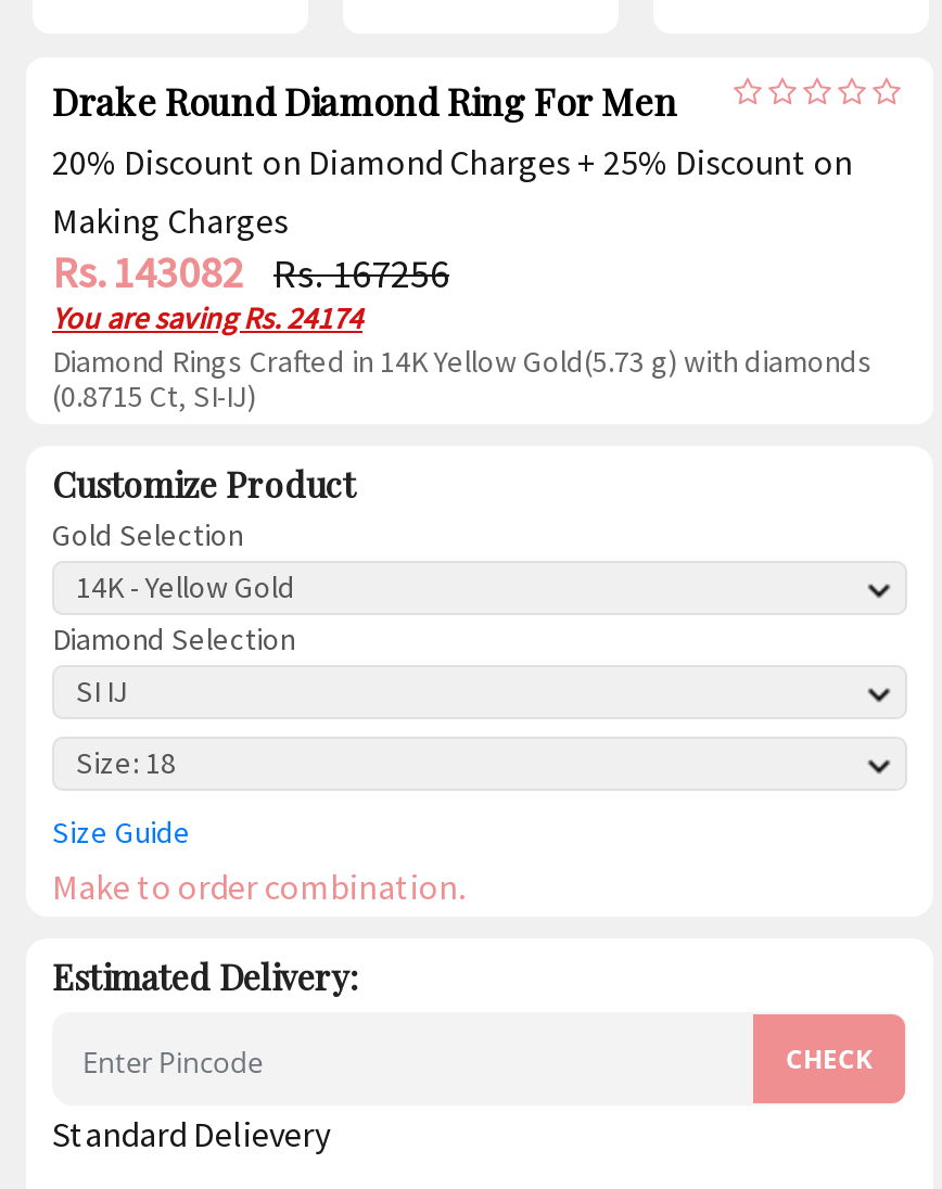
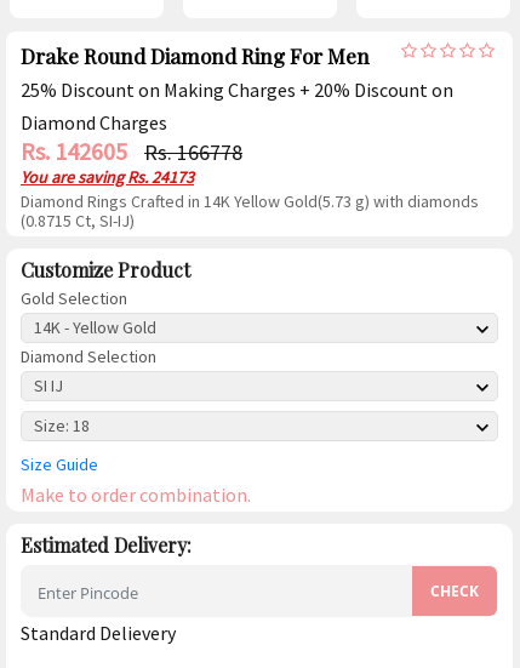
[52,140,853,183] 20% Discount on Diamond Charges + 25% Discount on -> [21,78,453,102] 25% Discount on Making Charges + 20% Discount on
[52,199,289,242] Making Charges -> [21,110,167,135] Diamond Charges
[52,244,243,298] Rs. 143082 -> [21,136,127,166] Rs. 142605
[273,248,449,298] Rs. 167256 -> [144,138,242,166] Rs. 166778
[52,298,362,337] You are savingRs. 24174 -> [21,166,194,188] You are savingRs. 24173

